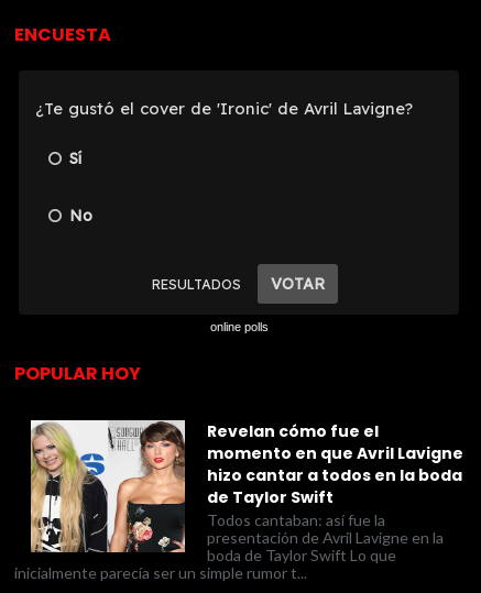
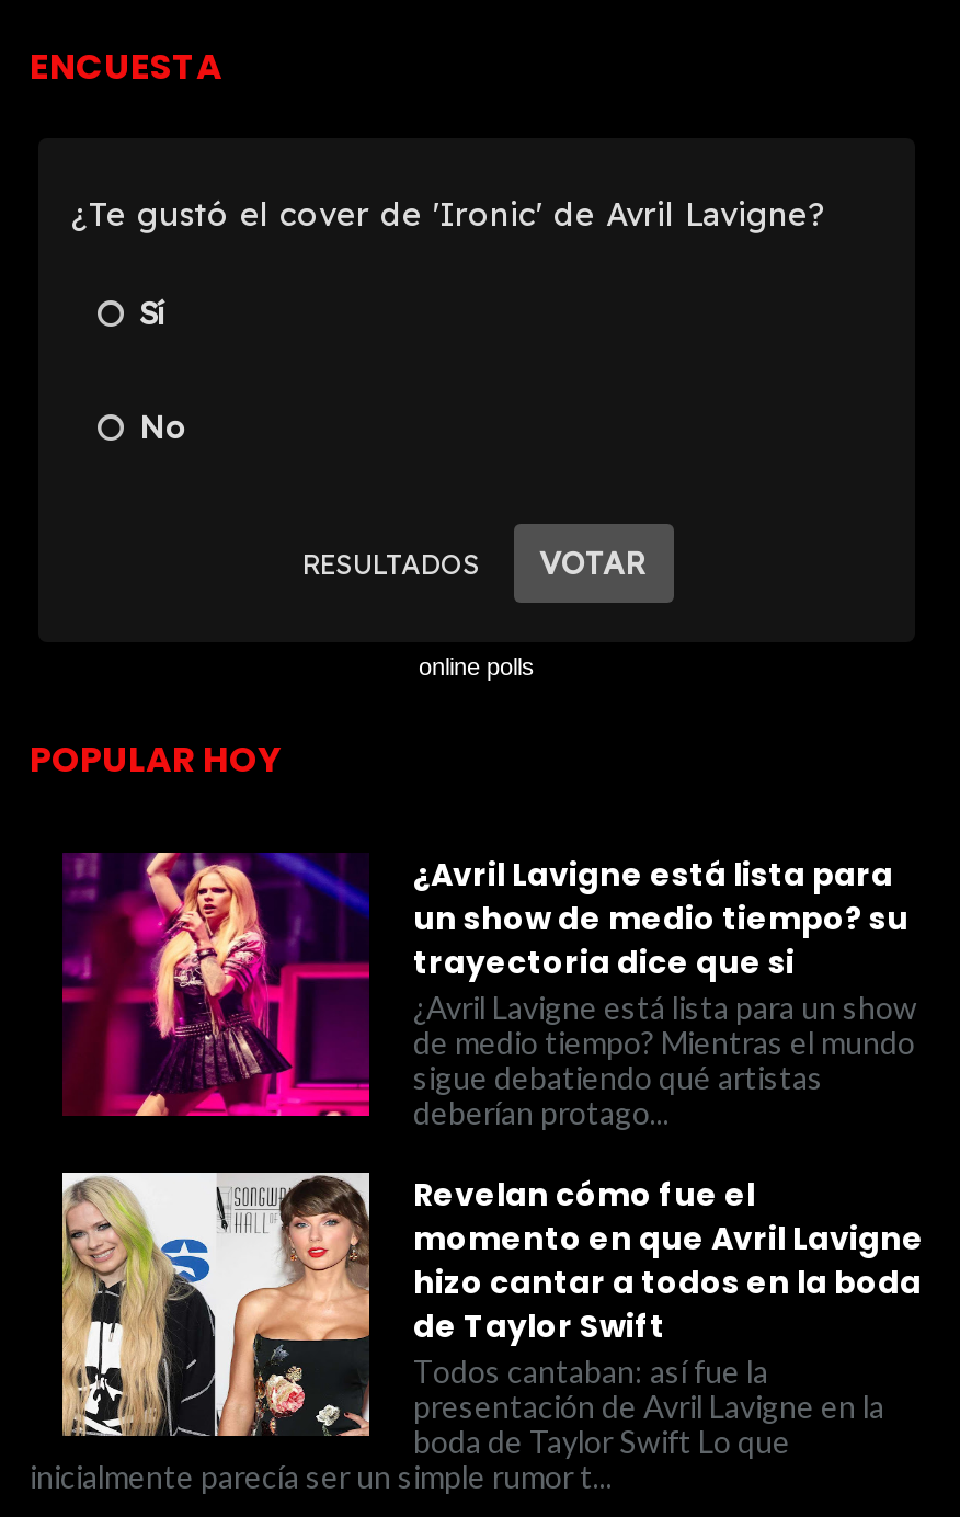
none -> [60,851,917,1130] [image] | ¿Avril Lavigne está lista para | un show de medio tiempo? su | trayectoria dice que si | ¿Avril Lavigne está lista para un show | de medio tiempo? Mientras el mundo | sigue debatiendo qué artistas | deberían protago...

